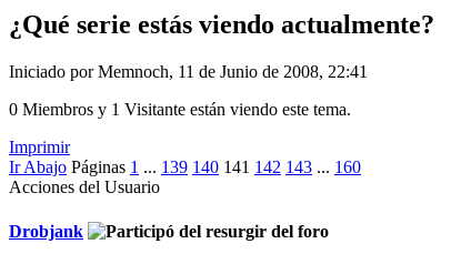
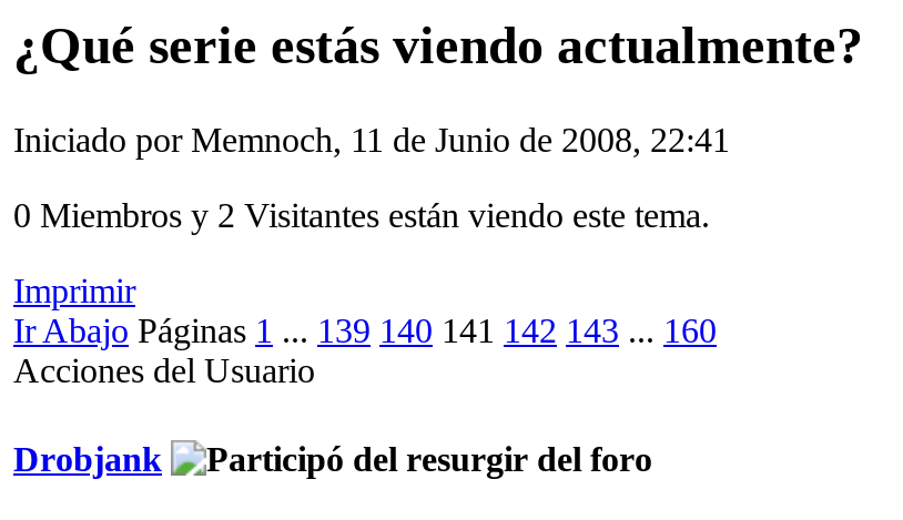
[9,100,351,119] 0 Miembros y 1 Visitante están viendo este tema. -> [13,197,710,235] 0 Miembros y 2 Visitantes están viendo este tema.

